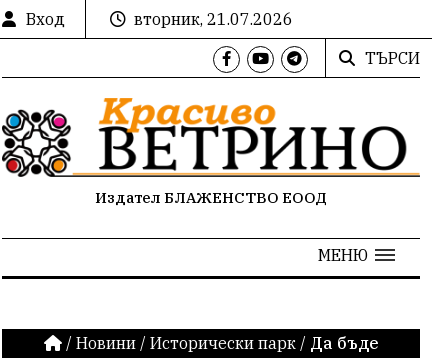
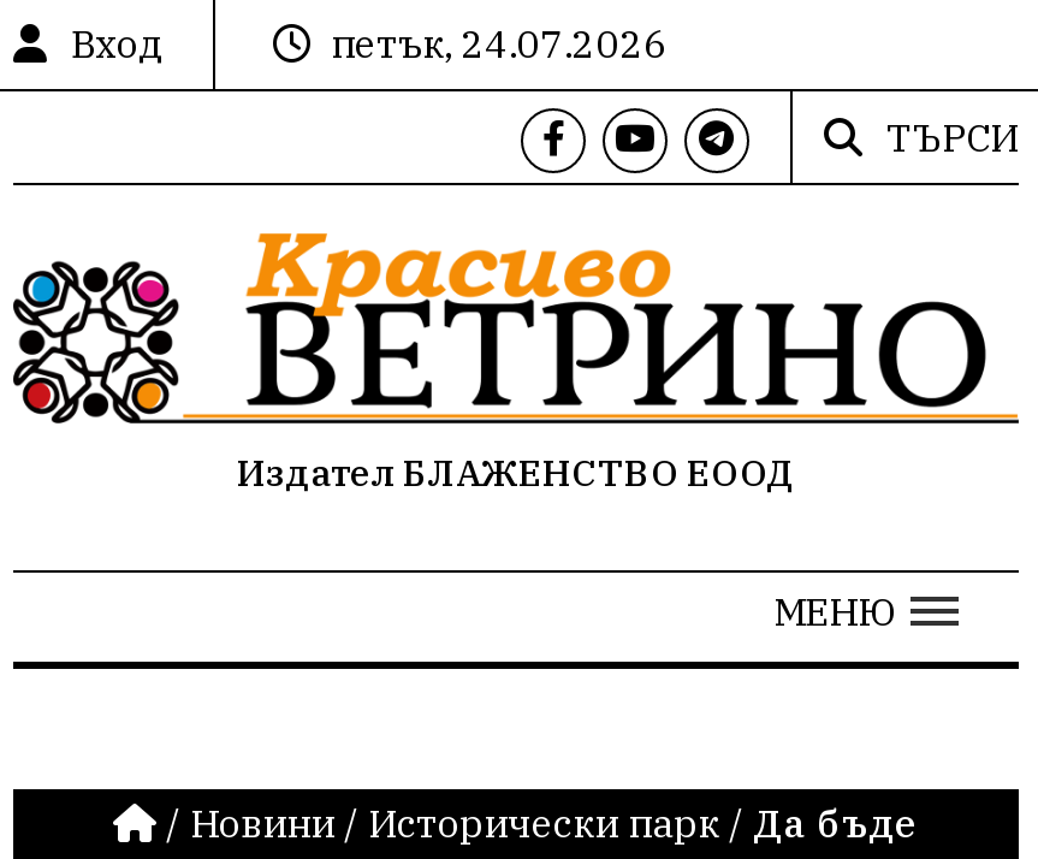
[134,9,293,29] вторник, 21.07.2026 -> [331,19,668,67] петък, 24.07.2026

